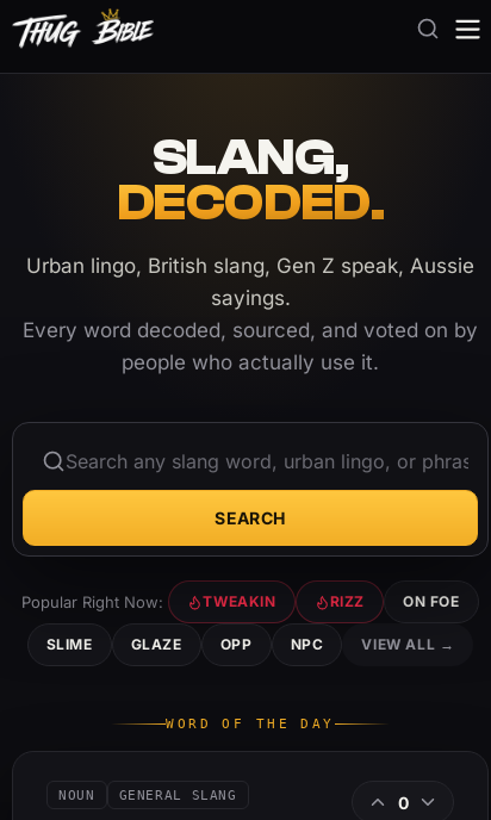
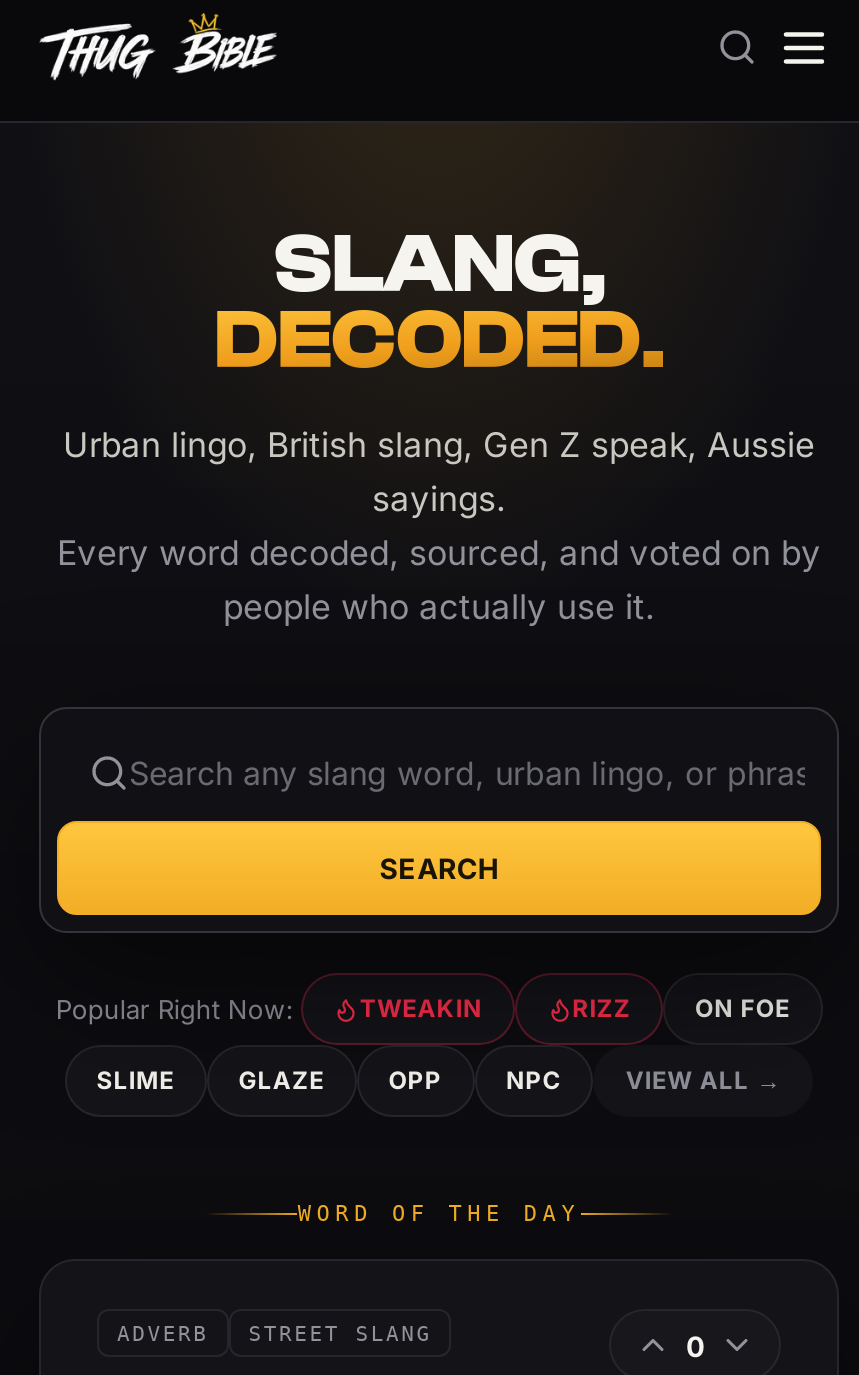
[58,788,237,802] NOUN | GENERAL SLANG -> [117,1321,432,1345] ADVERB | STREET SLANG

